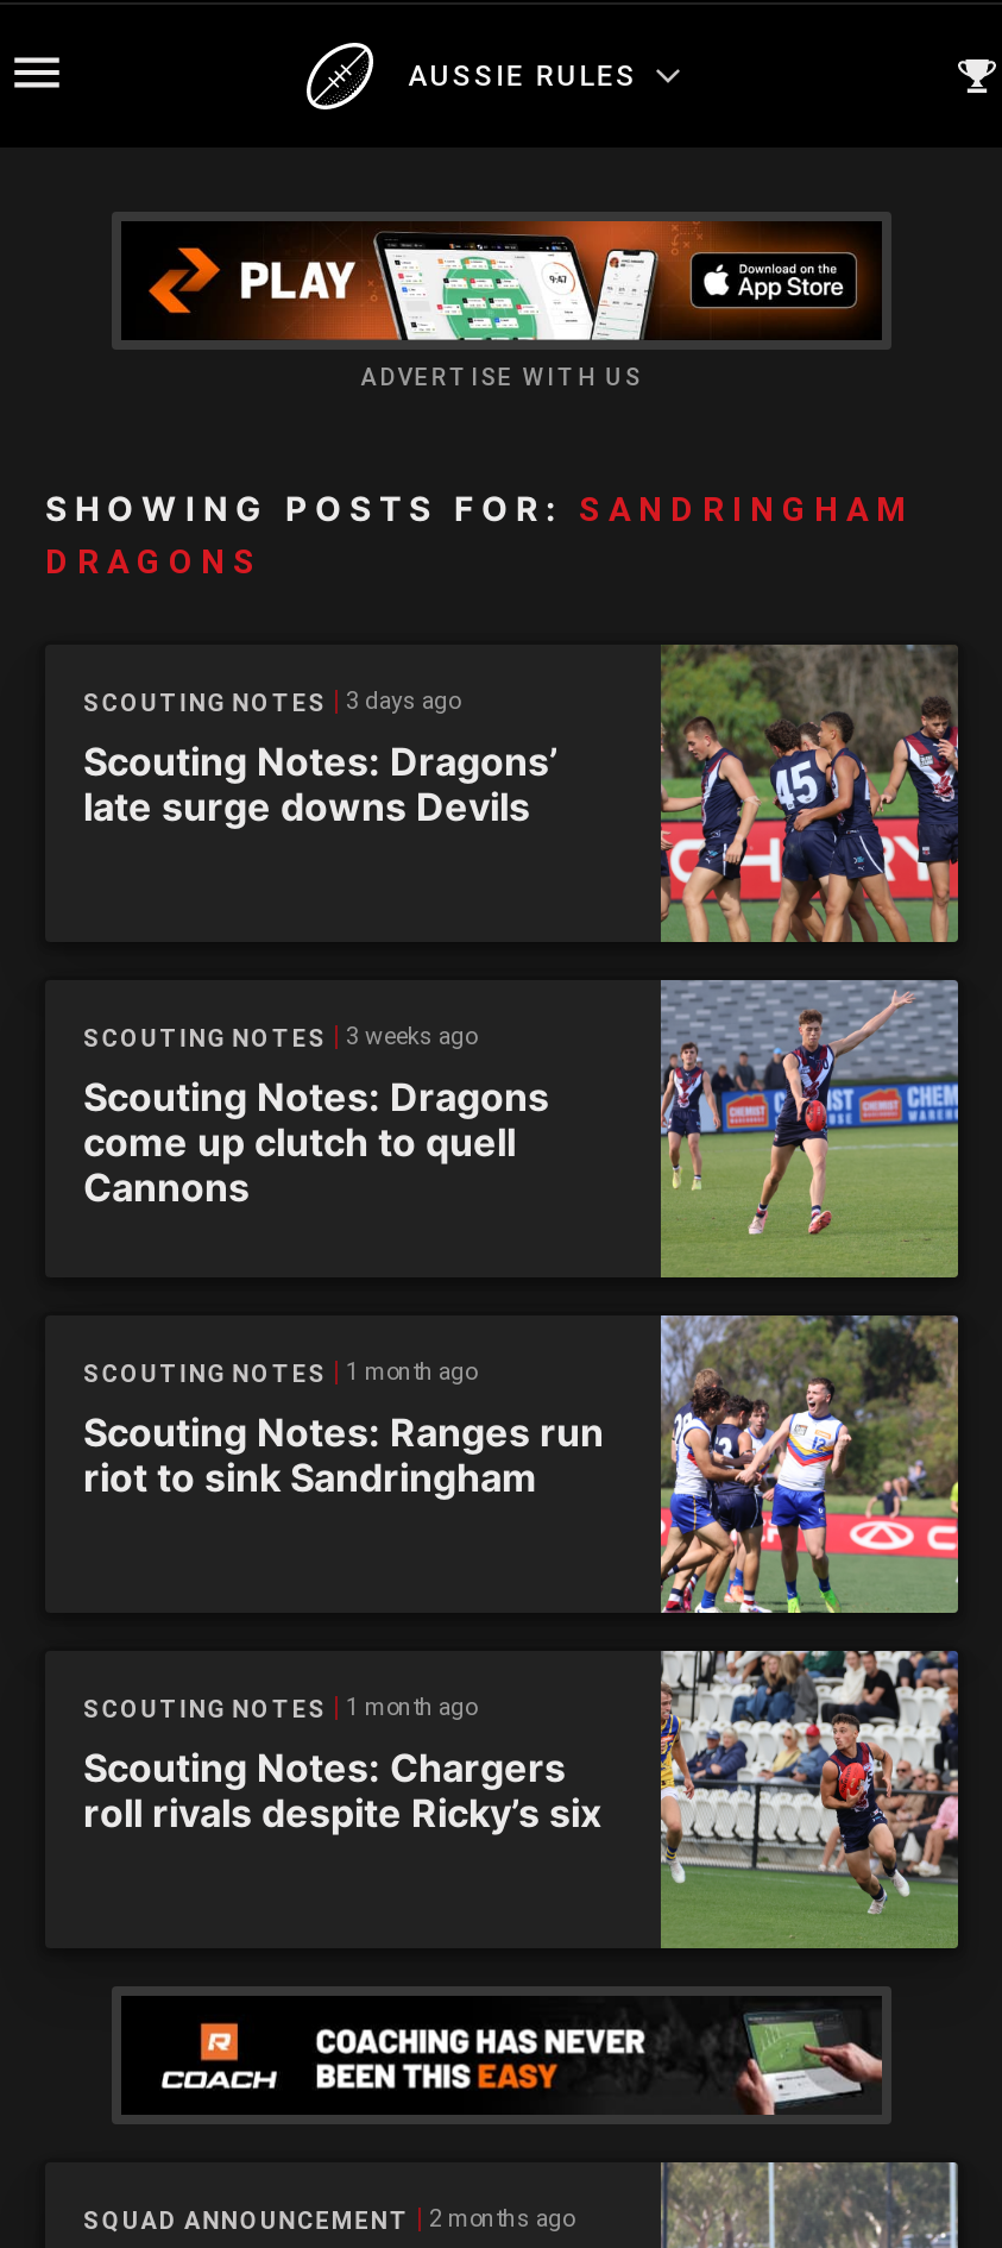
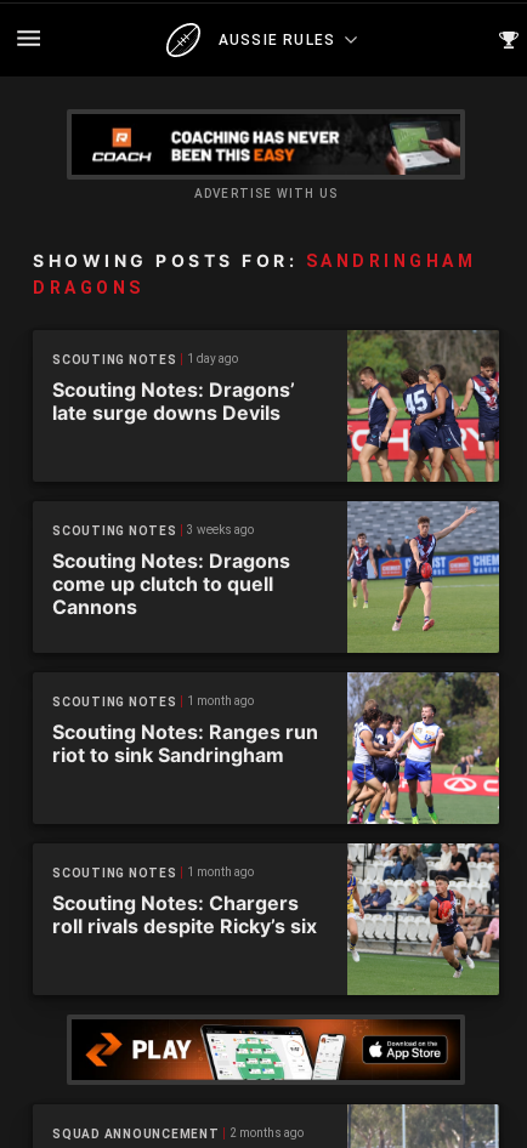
moved [147,219,882,343] -> [85,1018,460,1081]: [image]
[83,687,460,715] SCOUTING NOTES 3 days ago -> [52,352,237,366] SCOUTING NOTES 1 day ago
moved [150,1996,884,2117] -> [86,114,461,176]: [image]

